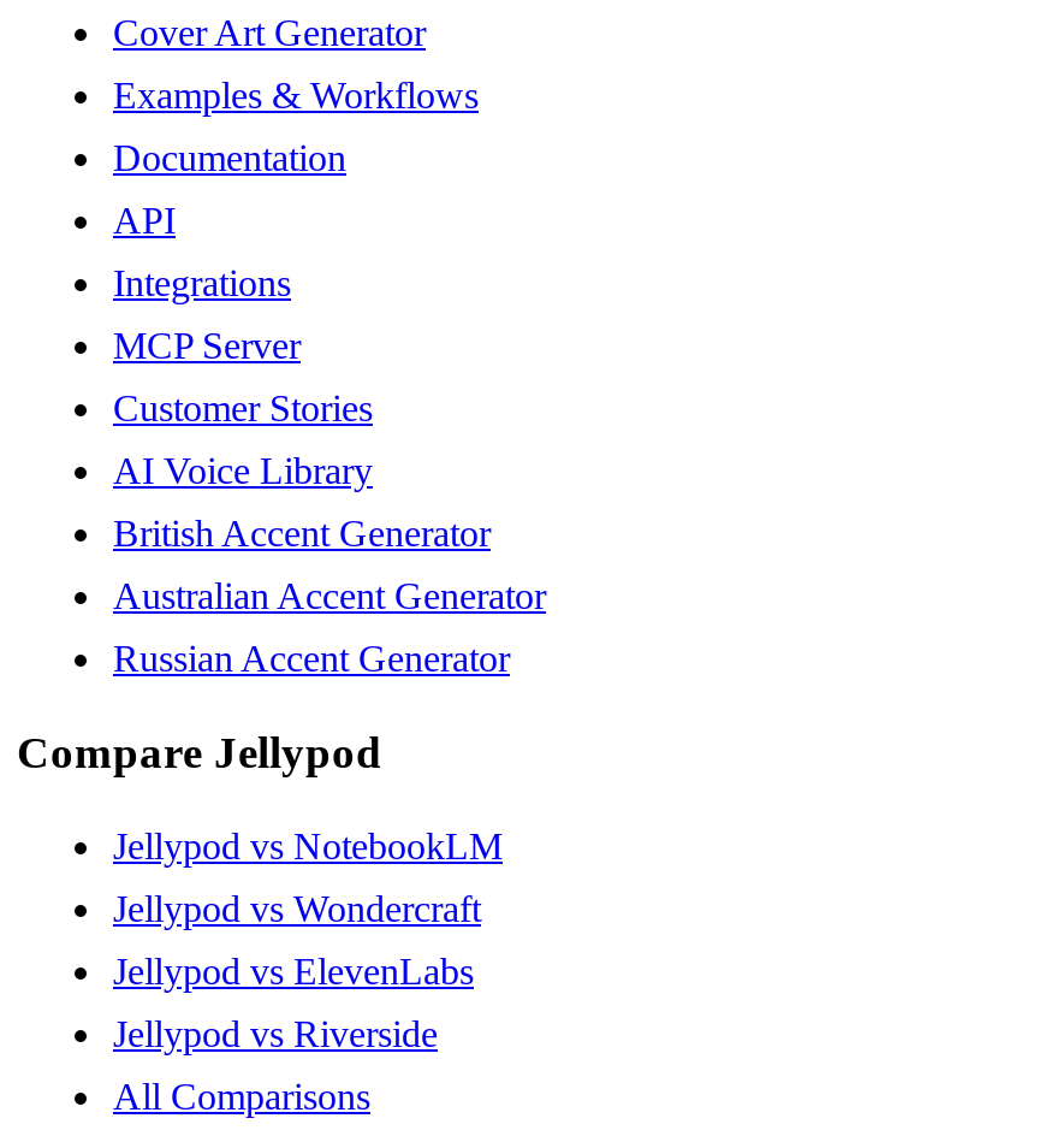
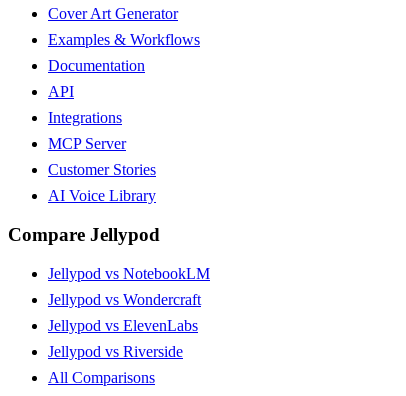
[113,513,546,679] British Accent Generator | Australian Accent Generator | Russian Accent Generator -> none

